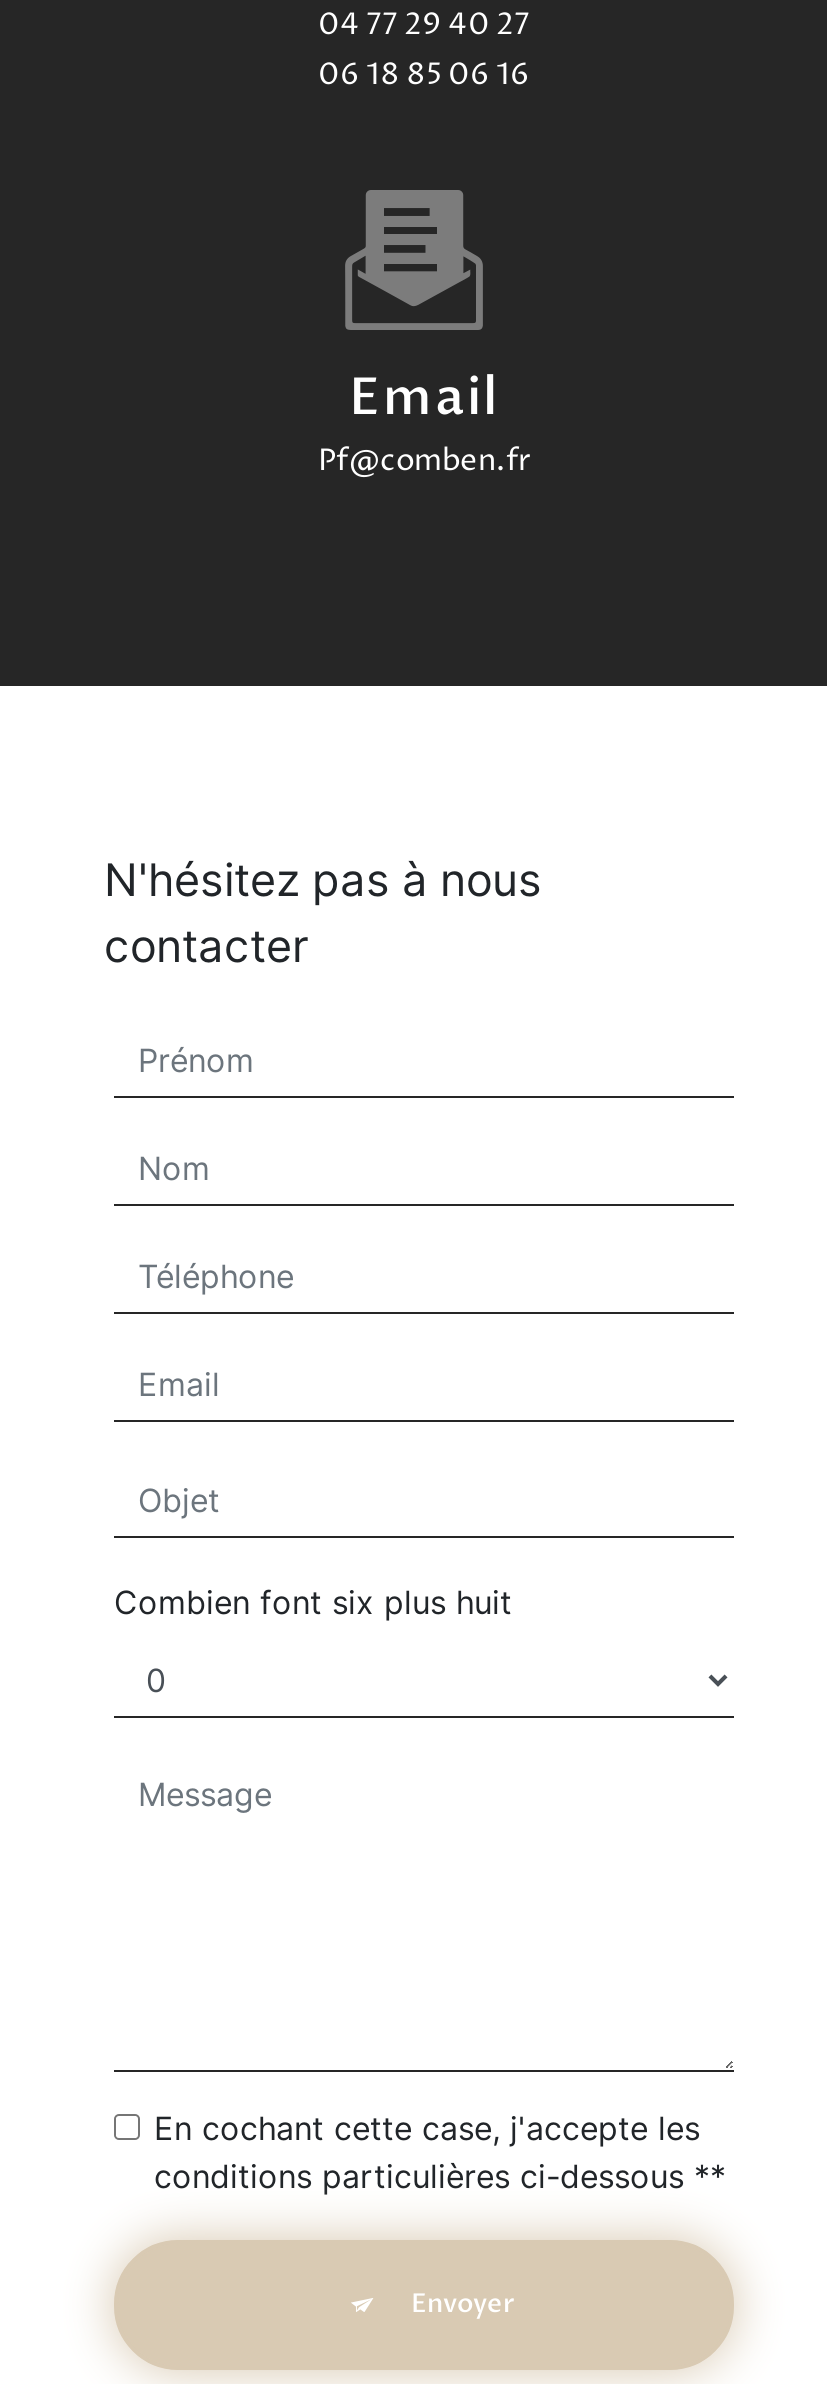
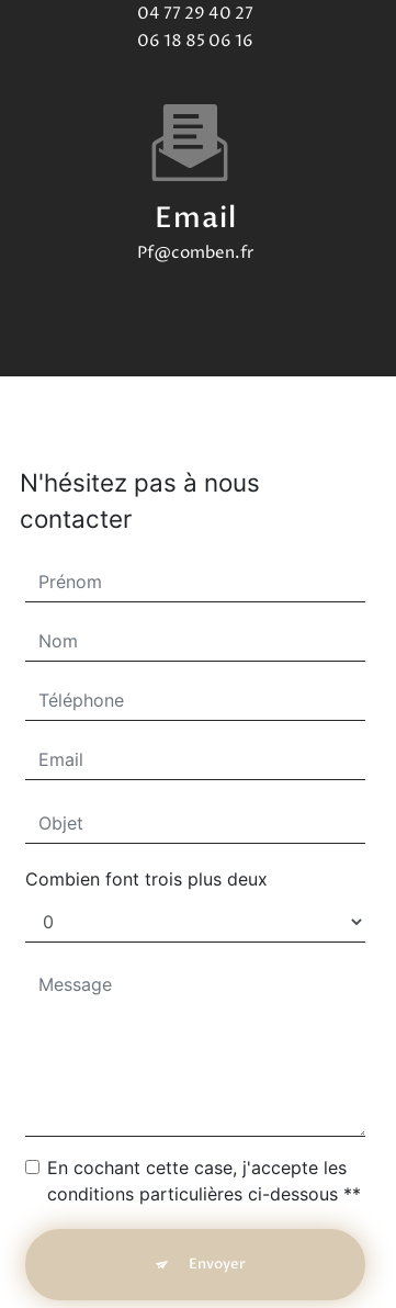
[114,1582,512,1622] Combien font six plus huit -> [25,868,268,890] Combien font trois plus deux

